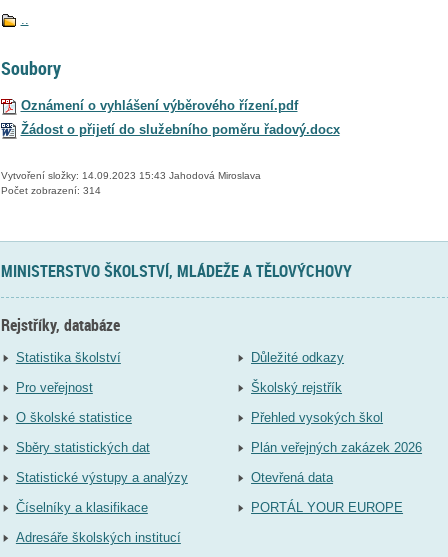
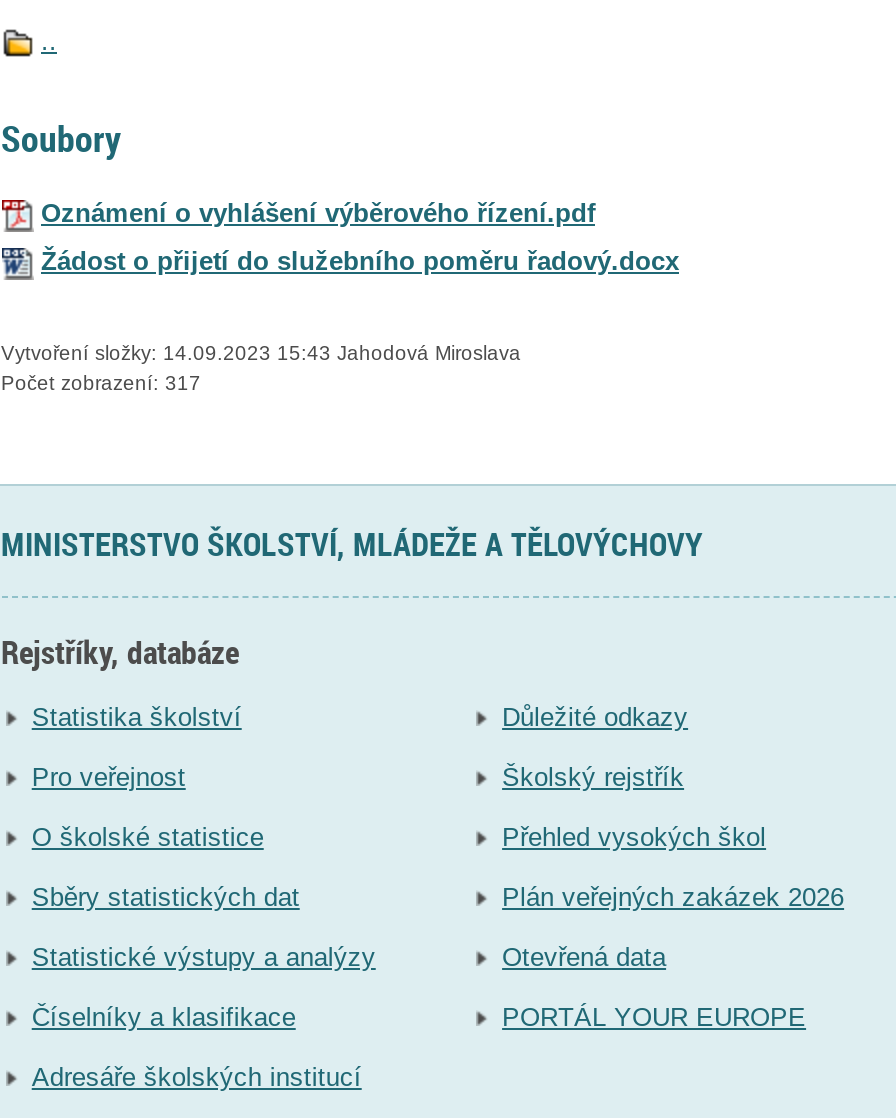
[0,185,100,196] Počet zobrazení: 314 -> [1,372,201,394] Počet zobrazení: 317

